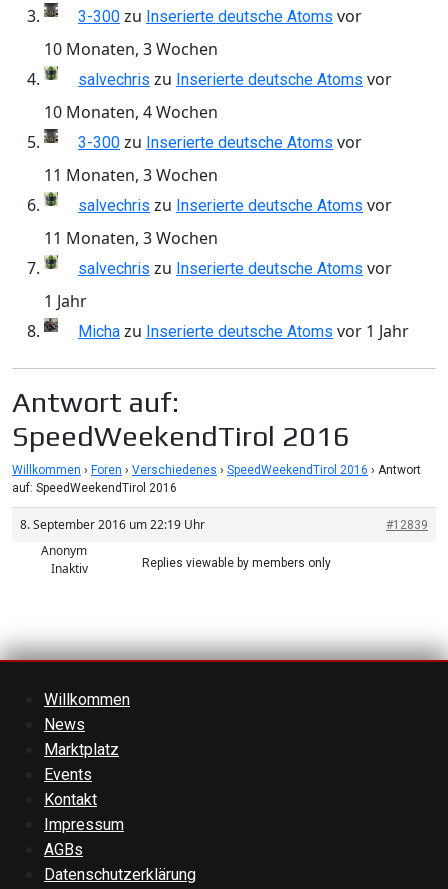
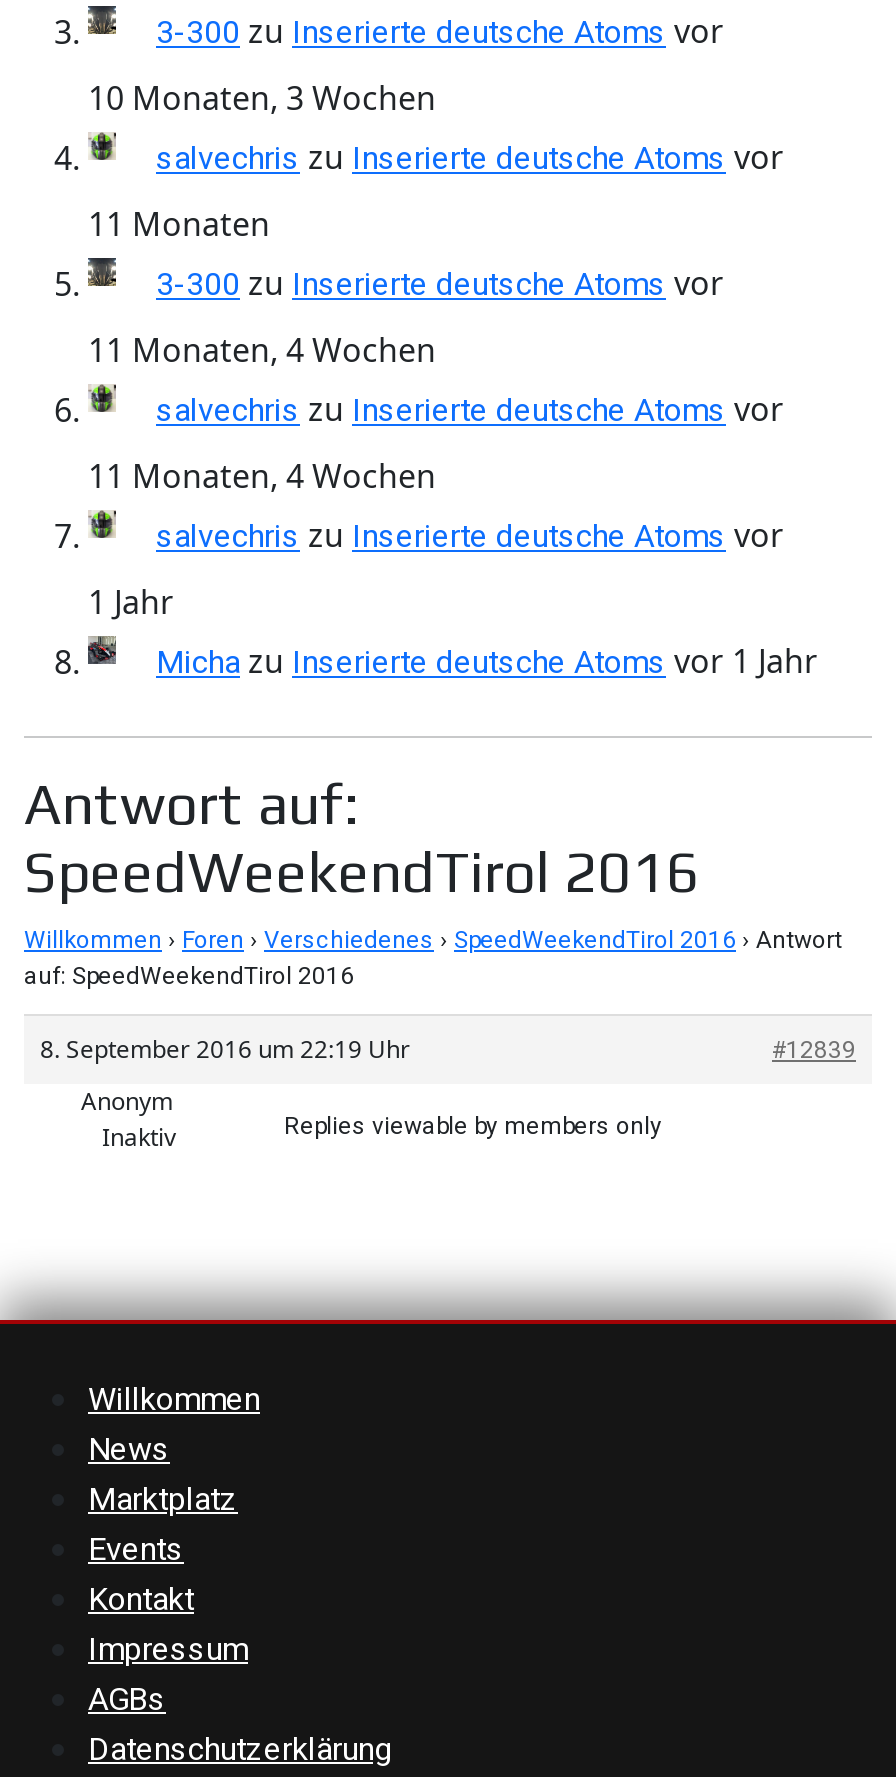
[44,101,218,123] 10 Monaten, 4 Wochen -> [88,202,270,246] 11 Monaten
[44,164,218,186] 11 Monaten, 3 Wochen -> [88,328,436,372] 11 Monaten, 4 Wochen
[44,227,218,249] 11 Monaten, 3 Wochen -> [88,454,436,498] 11 Monaten, 4 Wochen

